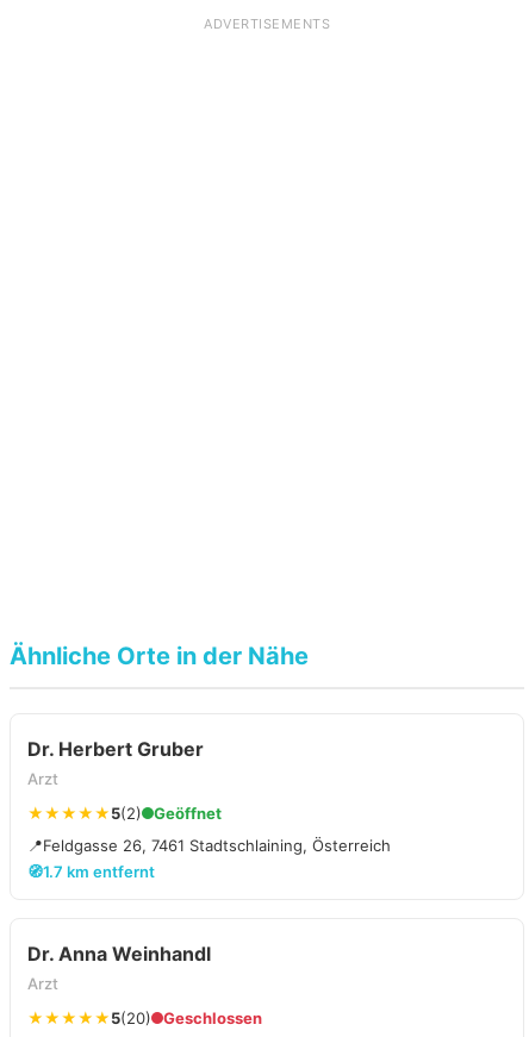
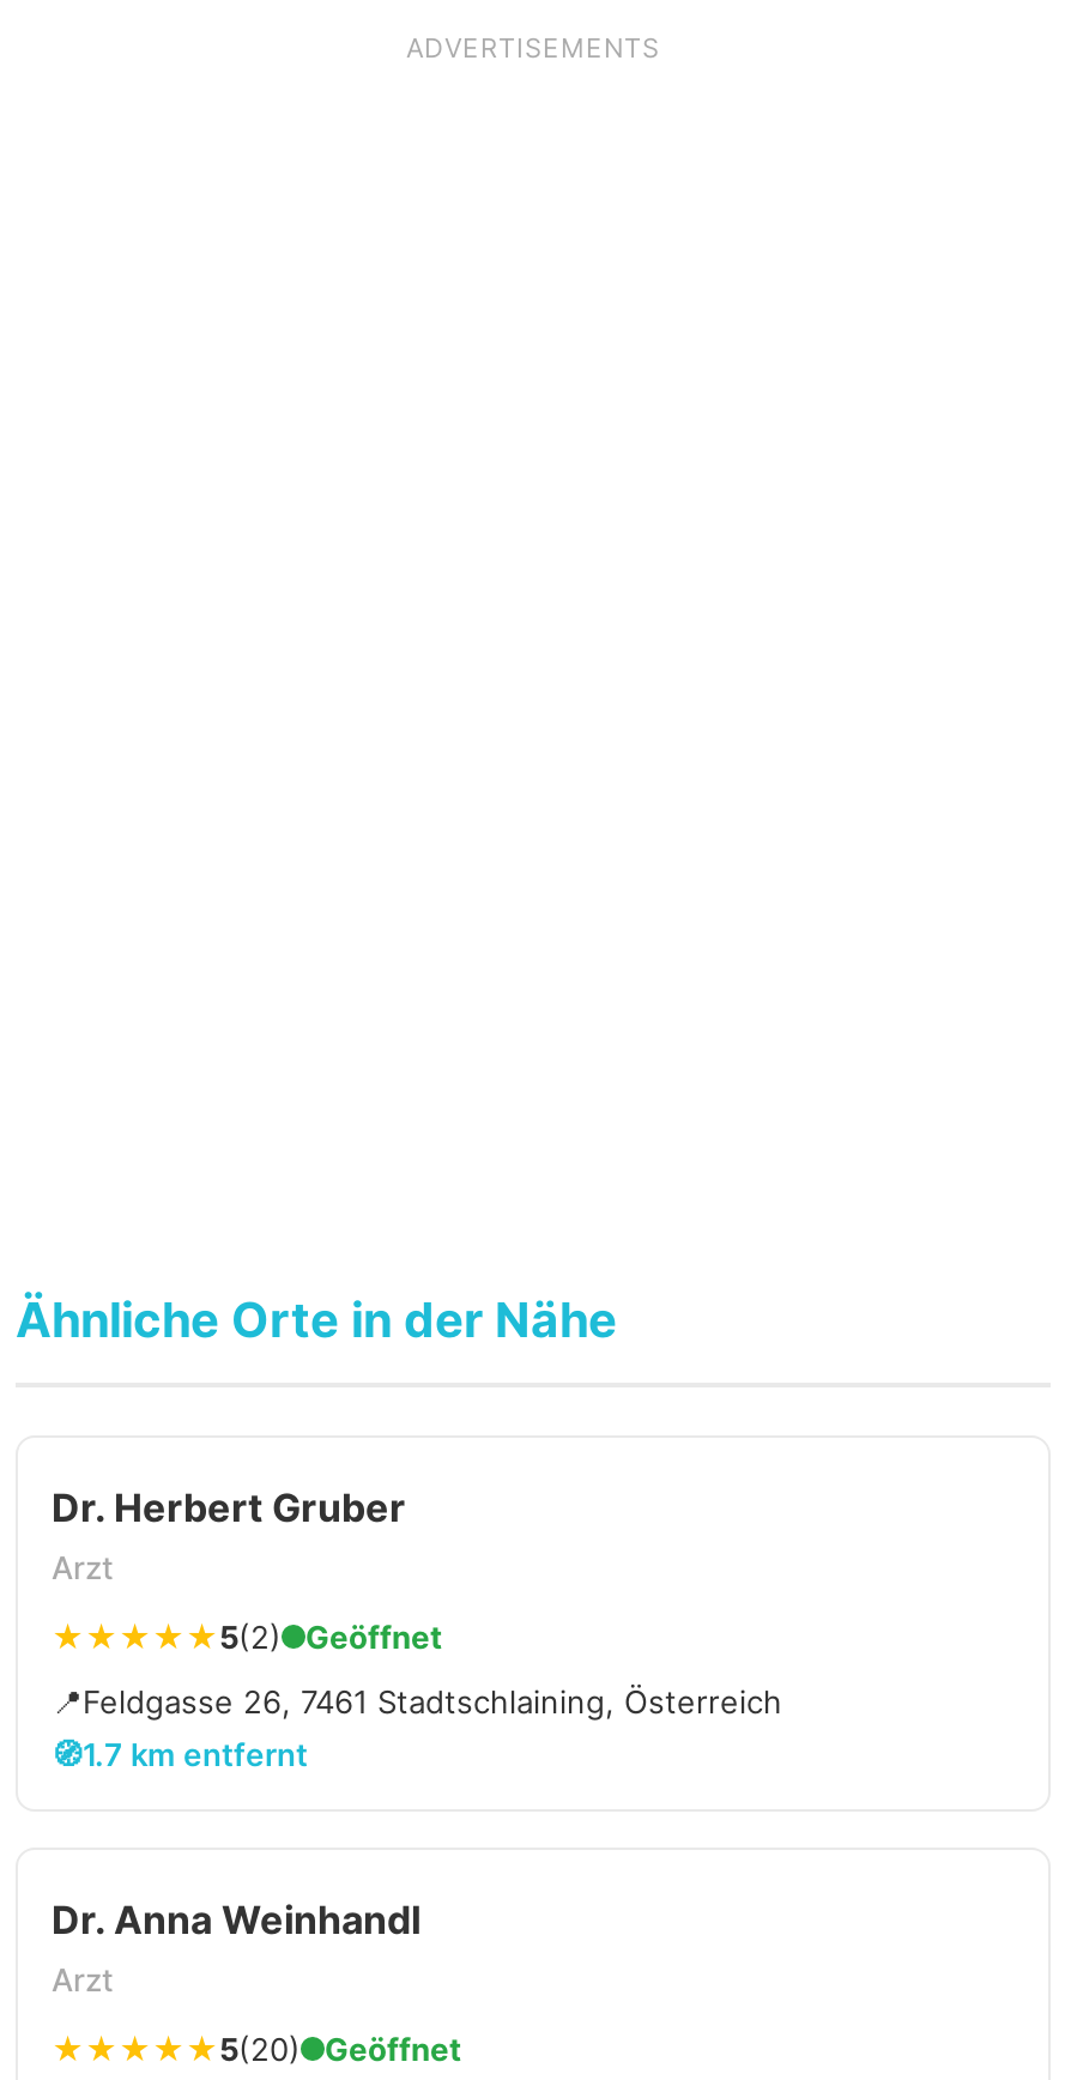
[163,1008,262,1027] Geschlossen -> [325,2030,461,2068] Geöffnet

